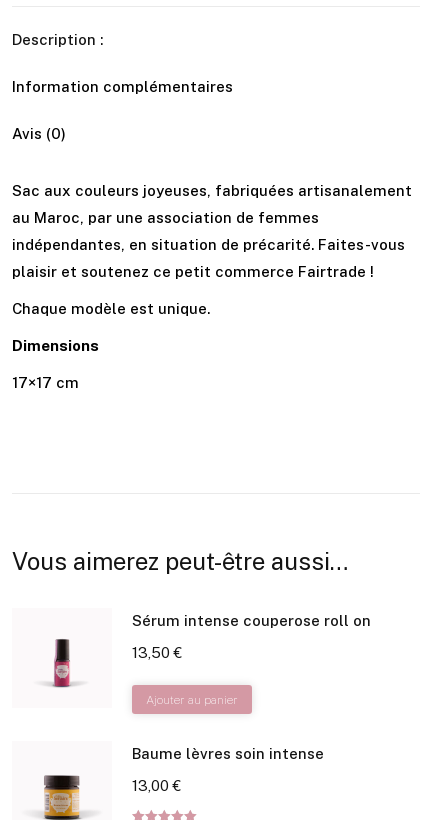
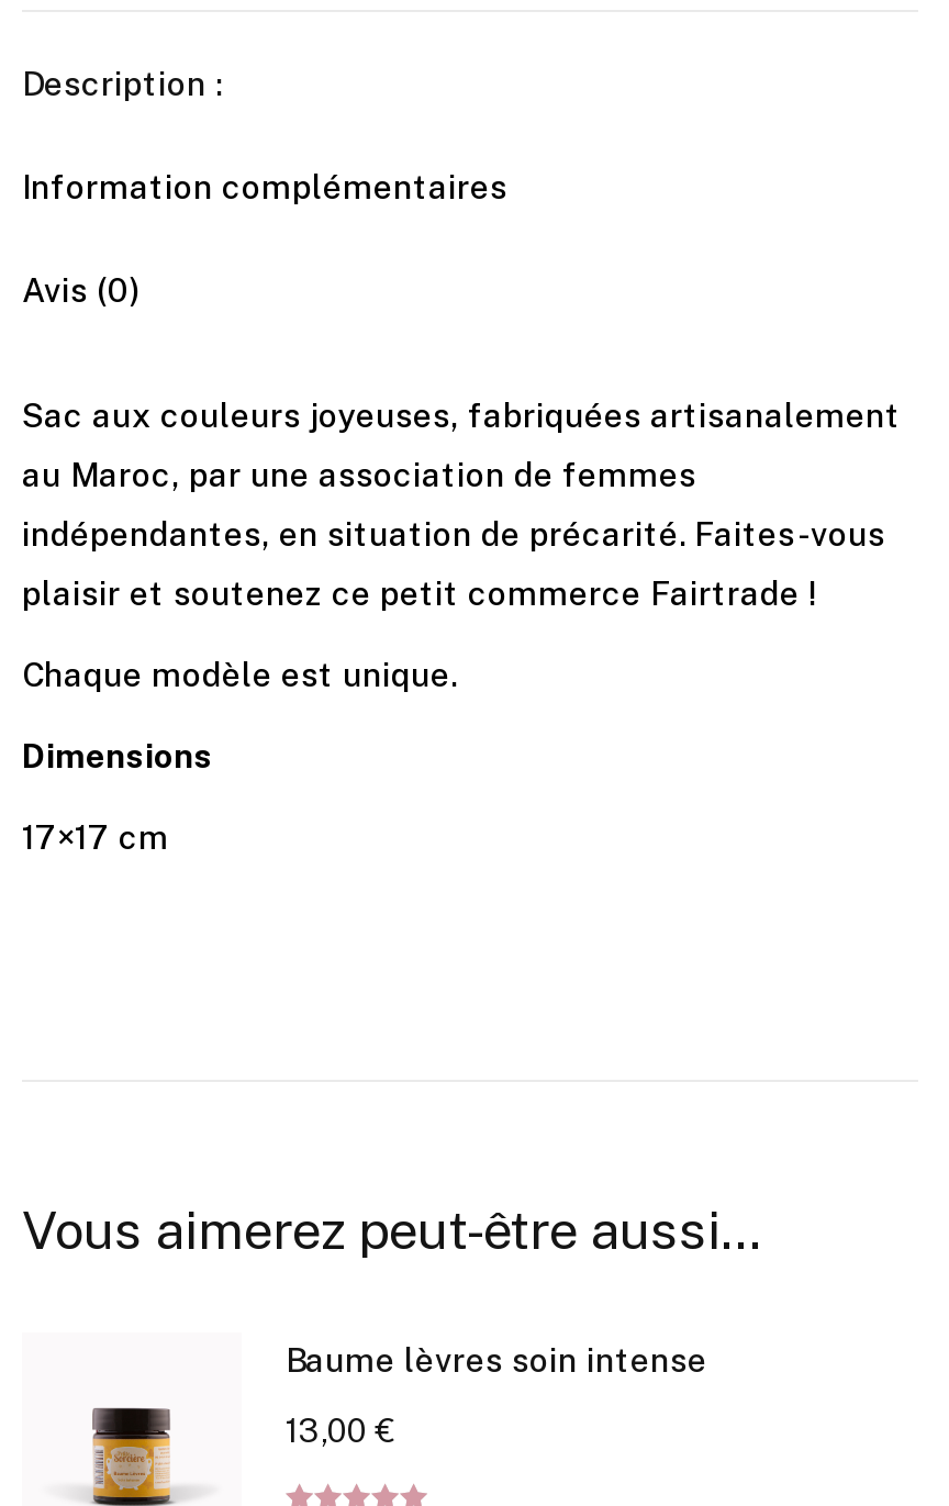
[132,612,371,707] Sérum intense couperose roll on | 13,50 € | Ajouter au panier -> none
[44,638,80,689] [image] -> none

